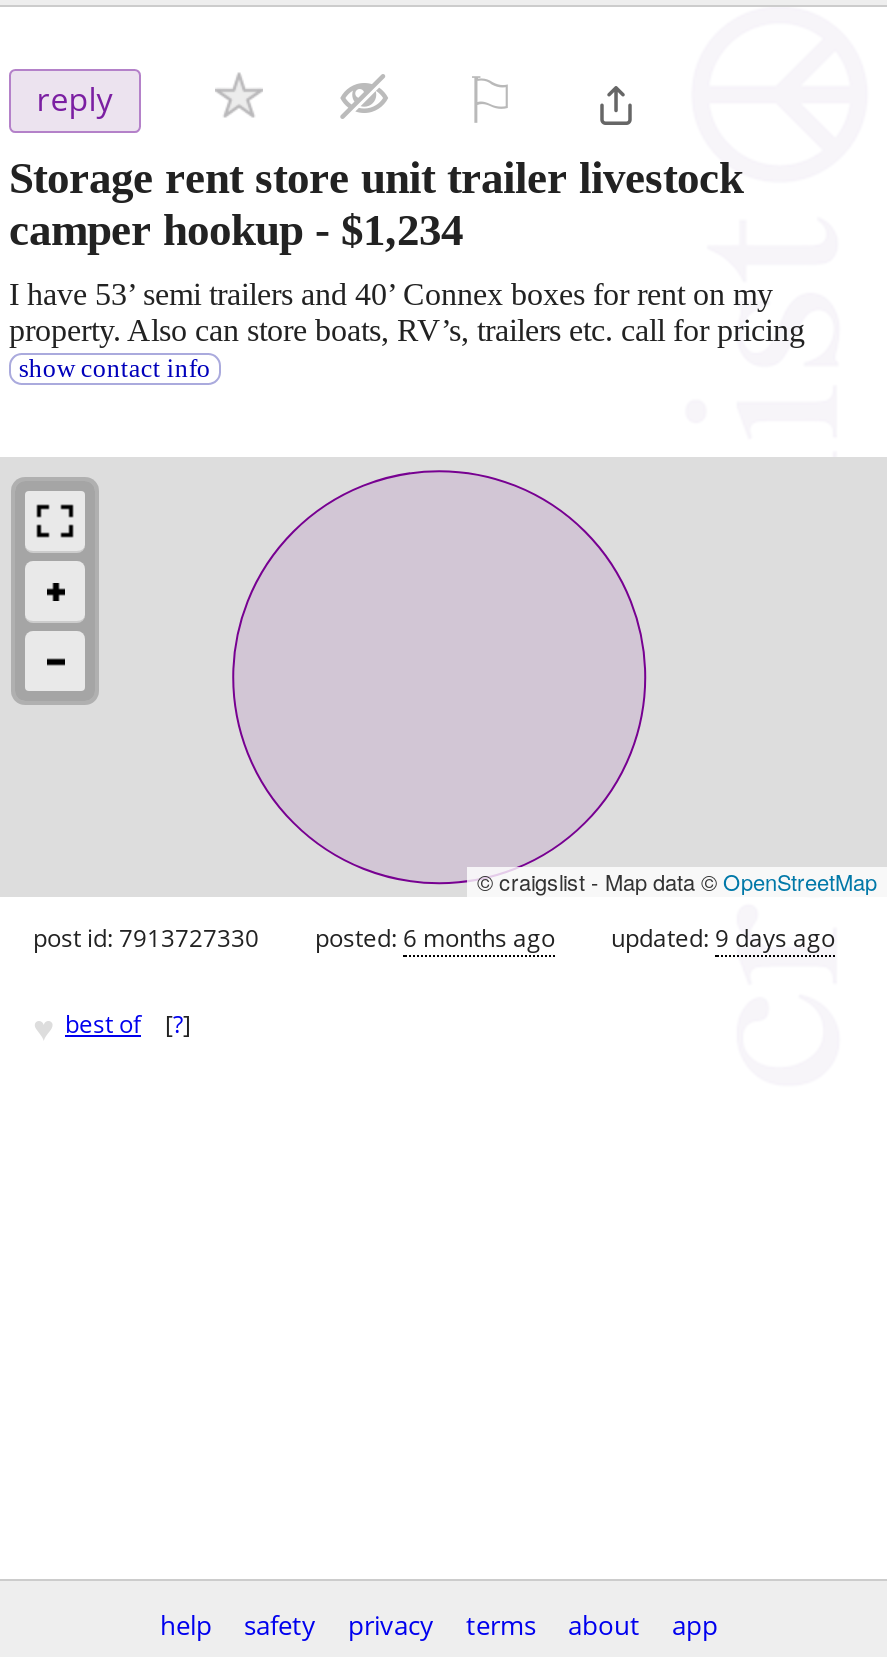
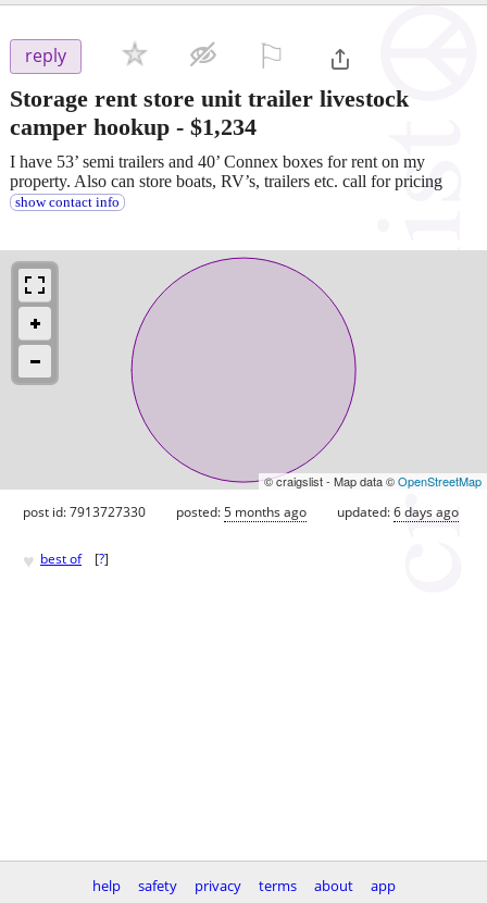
[315,921,555,955] posted: 6 months ago -> [176,502,307,521] posted: 5 months ago
[611,921,835,955] updated: 9 days ago -> [337,502,459,521] updated: 6 days ago

